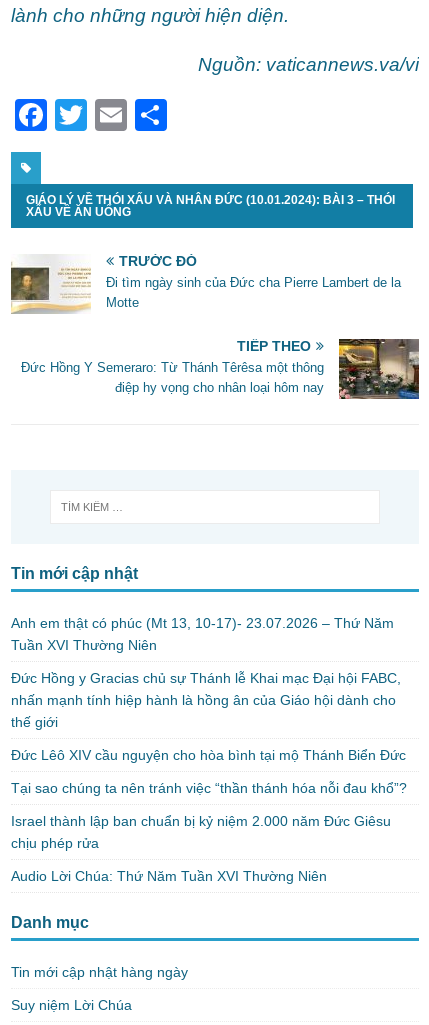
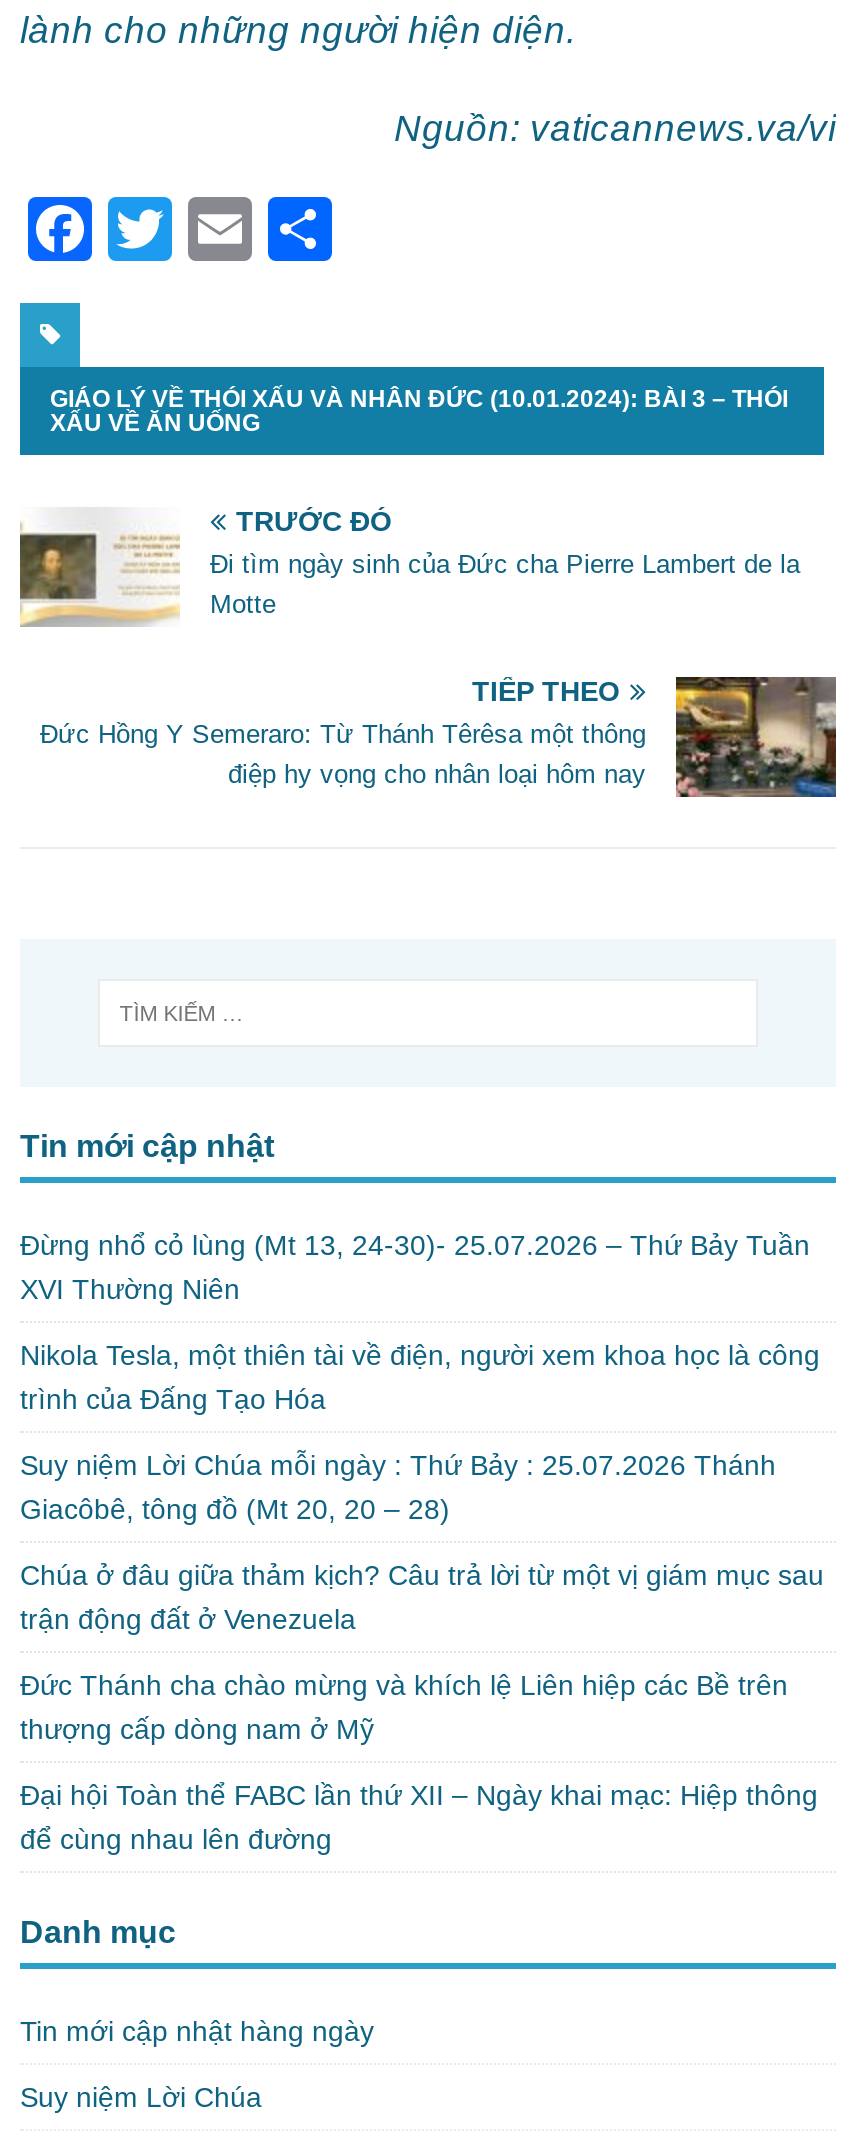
[11,615,394,653] Anh em thật có phúc (Mt 13, 10-17)- 23.07.2026 – Thứ Năm | Tuần XVI Thường Niên -> [20,1230,810,1306] Đừng nhổ cỏ lùng (Mt 13, 24-30)- 25.07.2026 – Thứ Bảy Tuần | XVI Thường Niên
[11,670,401,730] Đức Hồng y Gracias chủ sự Thánh lễ Khai mạc Đại hội FABC, | nhấn mạnh tính hiệp hành là hồng ân của Giáo hội dành cho | thế giới -> [20,1340,820,1416] Nikola Tesla, một thiên tài về điện, người xem khoa học là công | trình của Đấng Tạo Hóa
[11,747,406,763] Đức Lêô XIV cầu nguyện cho hòa bình tại mộ Thánh Biển Đức -> [20,1450,776,1526] Suy niệm Lời Chúa mỗi ngày : Thứ Bảy : 25.07.2026 Thánh | Giacôbê, tông đồ (Mt 20, 20 – 28)
[11,780,407,796] Tại sao chúng ta nên tránh việc “thần thánh hóa nỗi đau khổ”? -> [20,1560,824,1636] Chúa ở đâu giữa thảm kịch? Câu trả lời từ một vị giám mục sau | trận động đất ở Venezuela
[11,813,391,851] Israel thành lập ban chuẩn bị kỷ niệm 2.000 năm Đức Giêsu | chịu phép rửa -> [20,1670,788,1746] Đức Thánh cha chào mừng và khích lệ Liên hiệp các Bề trên | thượng cấp dòng nam ở Mỹ
[11,868,327,884] Audio Lời Chúa: Thứ Năm Tuần XVI Thường Niên -> [20,1780,818,1856] Đại hội Toàn thể FABC lần thứ XII – Ngày khai mạc: Hiệp thông | để cùng nhau lên đường

